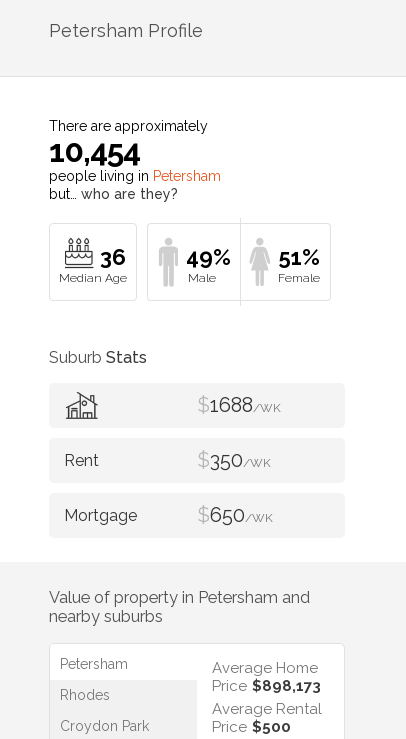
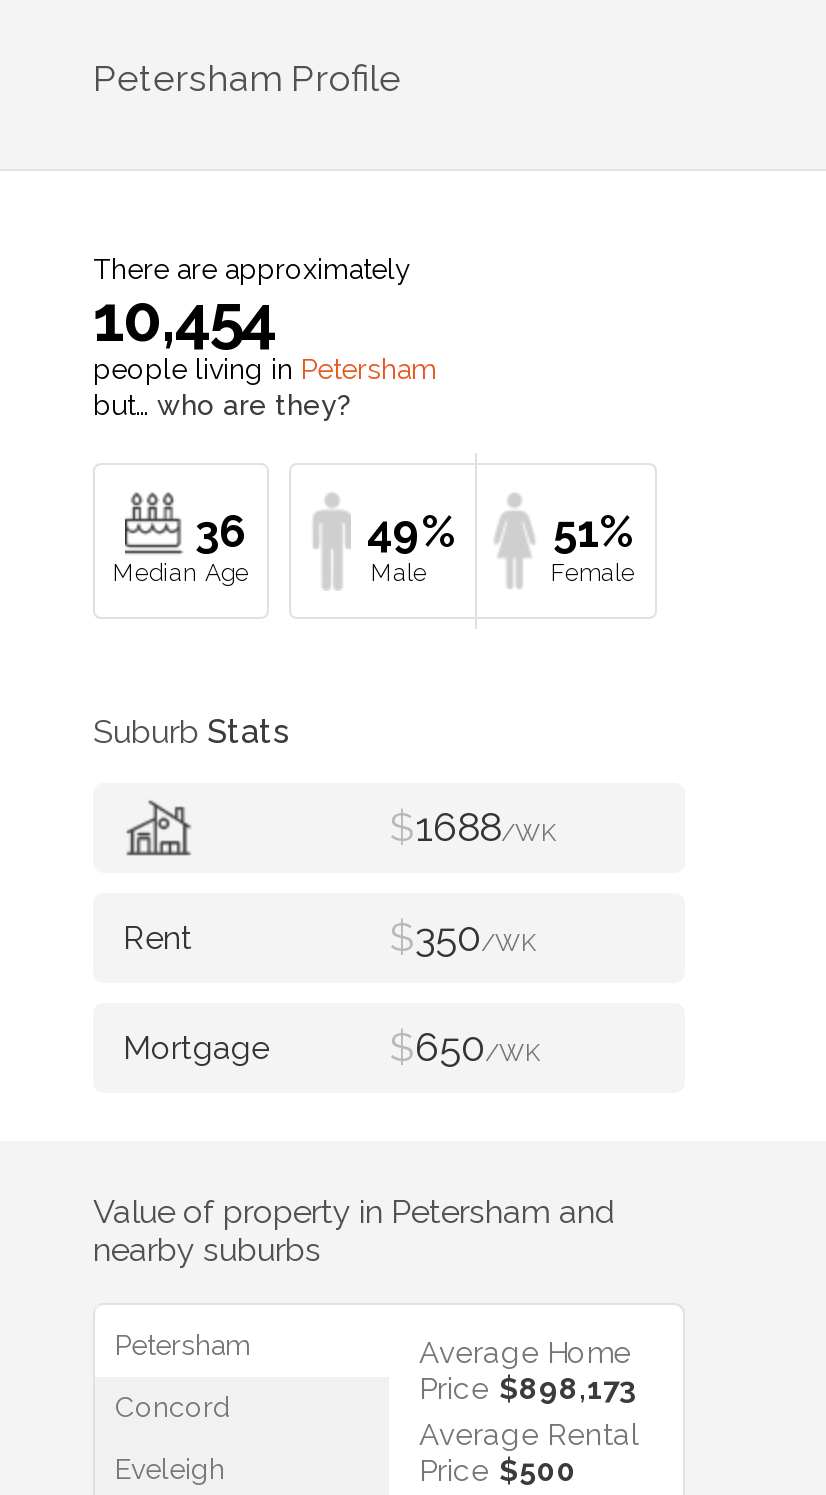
[60,687,110,703] Rhodes -> [115,1390,231,1422] Concord
[60,718,149,734] Croydon Park -> [115,1452,225,1484] Eveleigh

